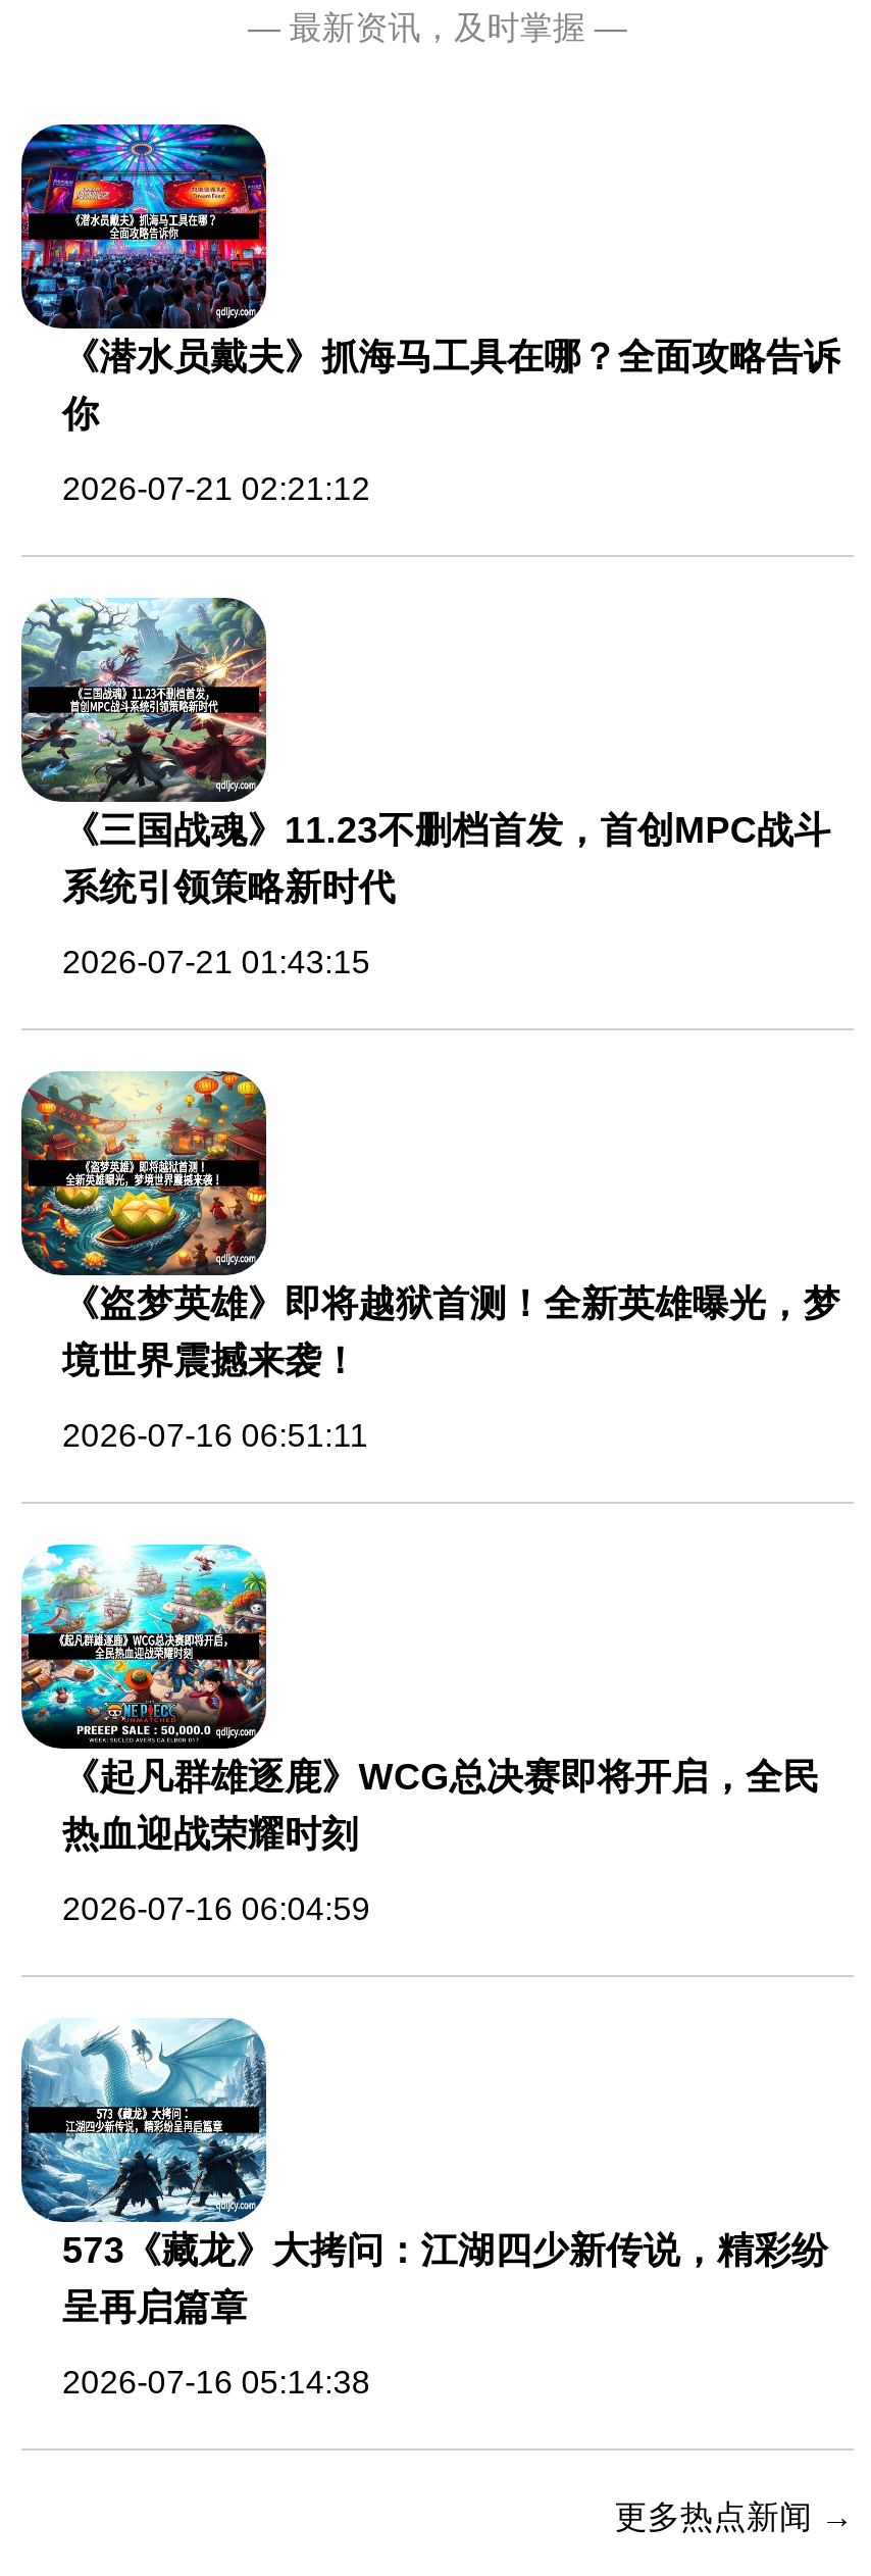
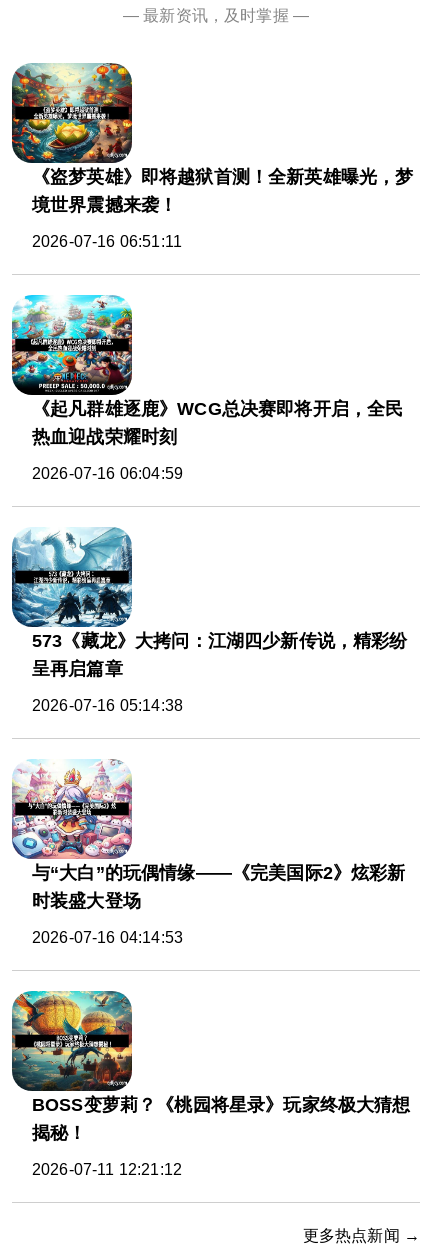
[19,122,840,506] [image] | 《潜水员戴夫》抓海马工具在哪？全面攻略告诉 | 你 | 2026-07-21 02:21:12 -> none
[19,596,831,979] [image] | 《三国战魂》11.23不删档首发，首创MPC战斗 | 系统引领策略新时代 | 2026-07-21 01:43:15 -> none
moved [17,1067,840,2400] -> [10,61,413,714]: [image] | 《盗梦英雄》即将越狱首测！全新英雄曝光，梦 | 境世界震撼来袭！ | ... | 呈再启篇章 | 2026-07-16 05:14:38
none -> [11,990,410,1178] [image] | BOSS变萝莉？《桃园将星录》玩家终极大猜想 | 揭秘！ | 2026-07-11 12:21:12
none -> [12,759,405,946] [image] | 与“大白”的玩偶情缘——《完美国际2》炫彩新 | 时装盛大登场 | 2026-07-16 04:14:53

